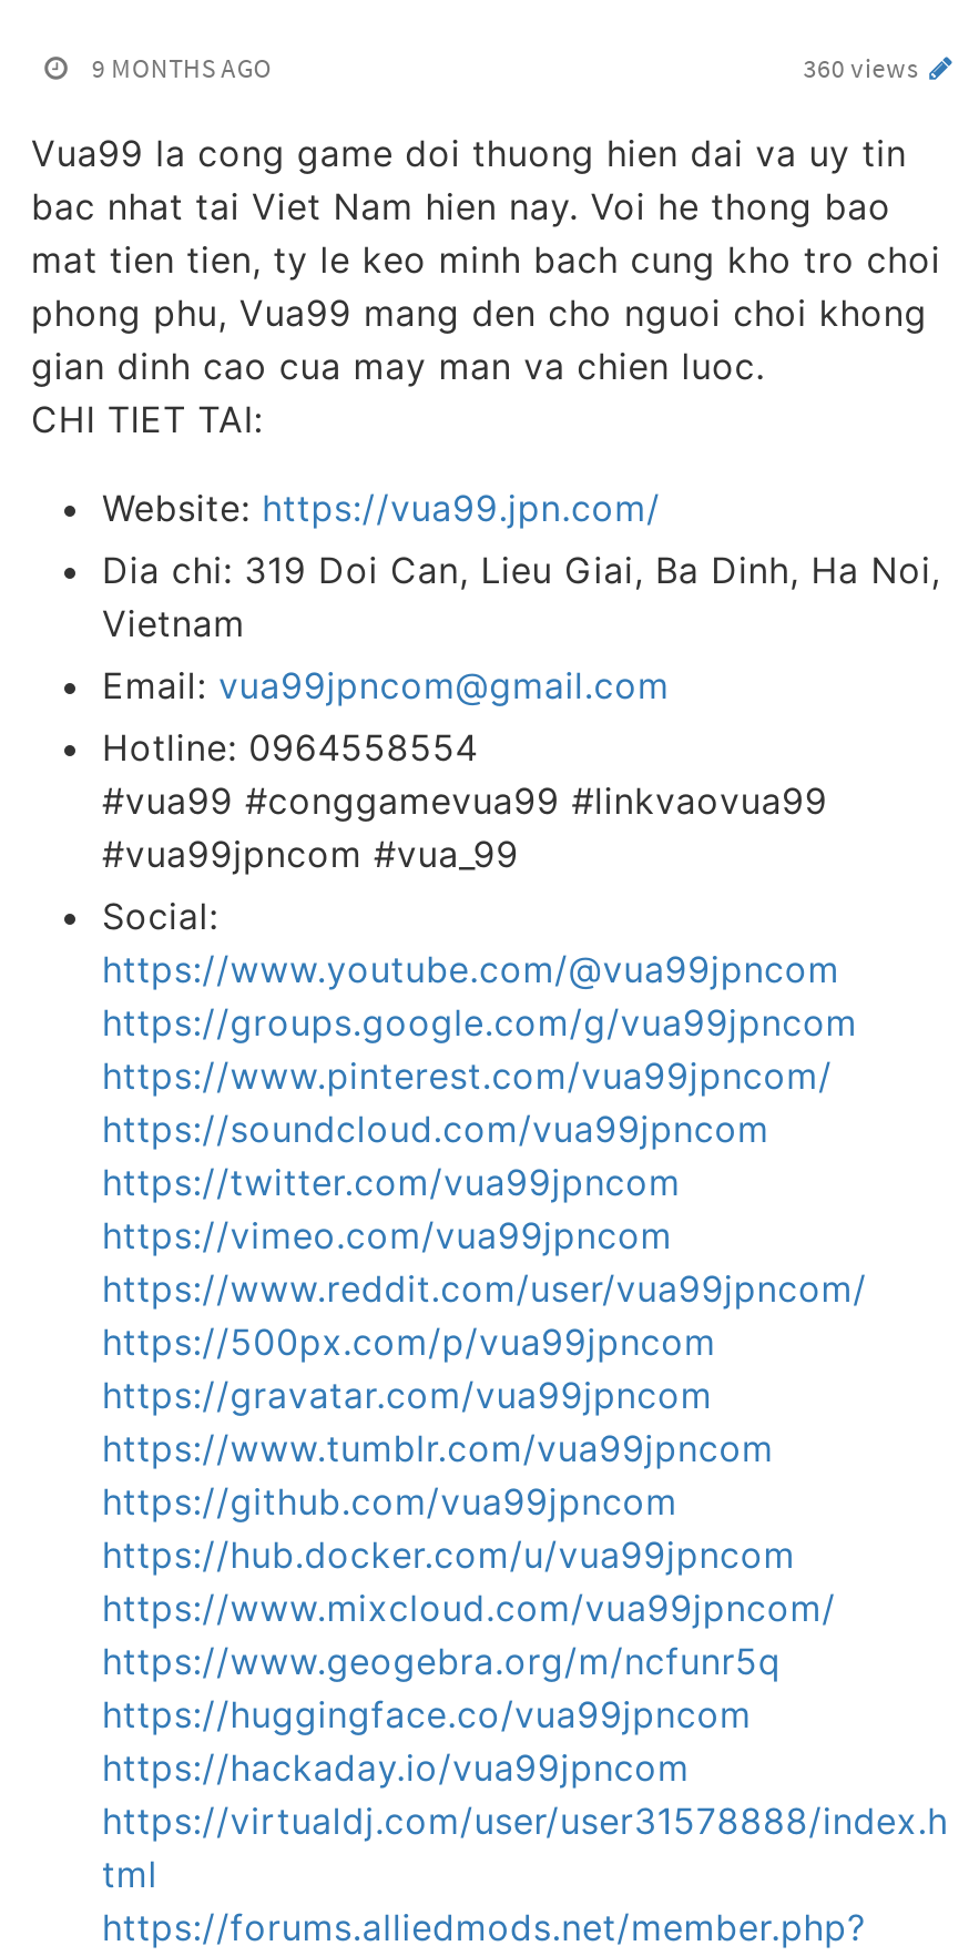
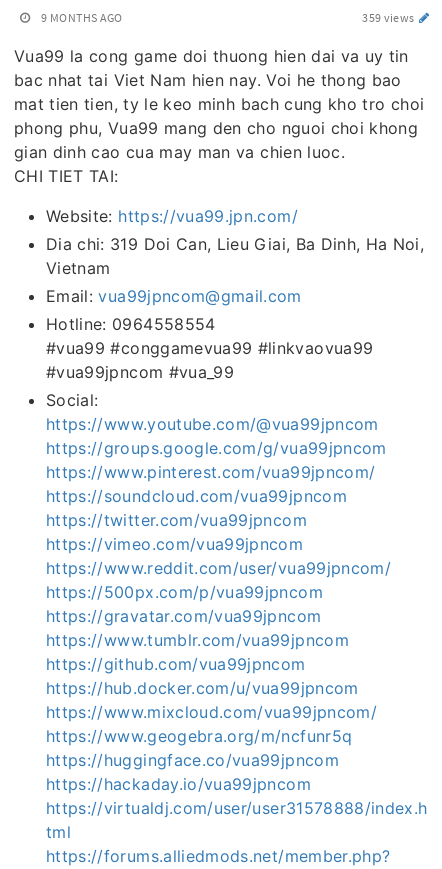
[803,51,924,84] 360 views -> [362,10,417,25] 359 views

